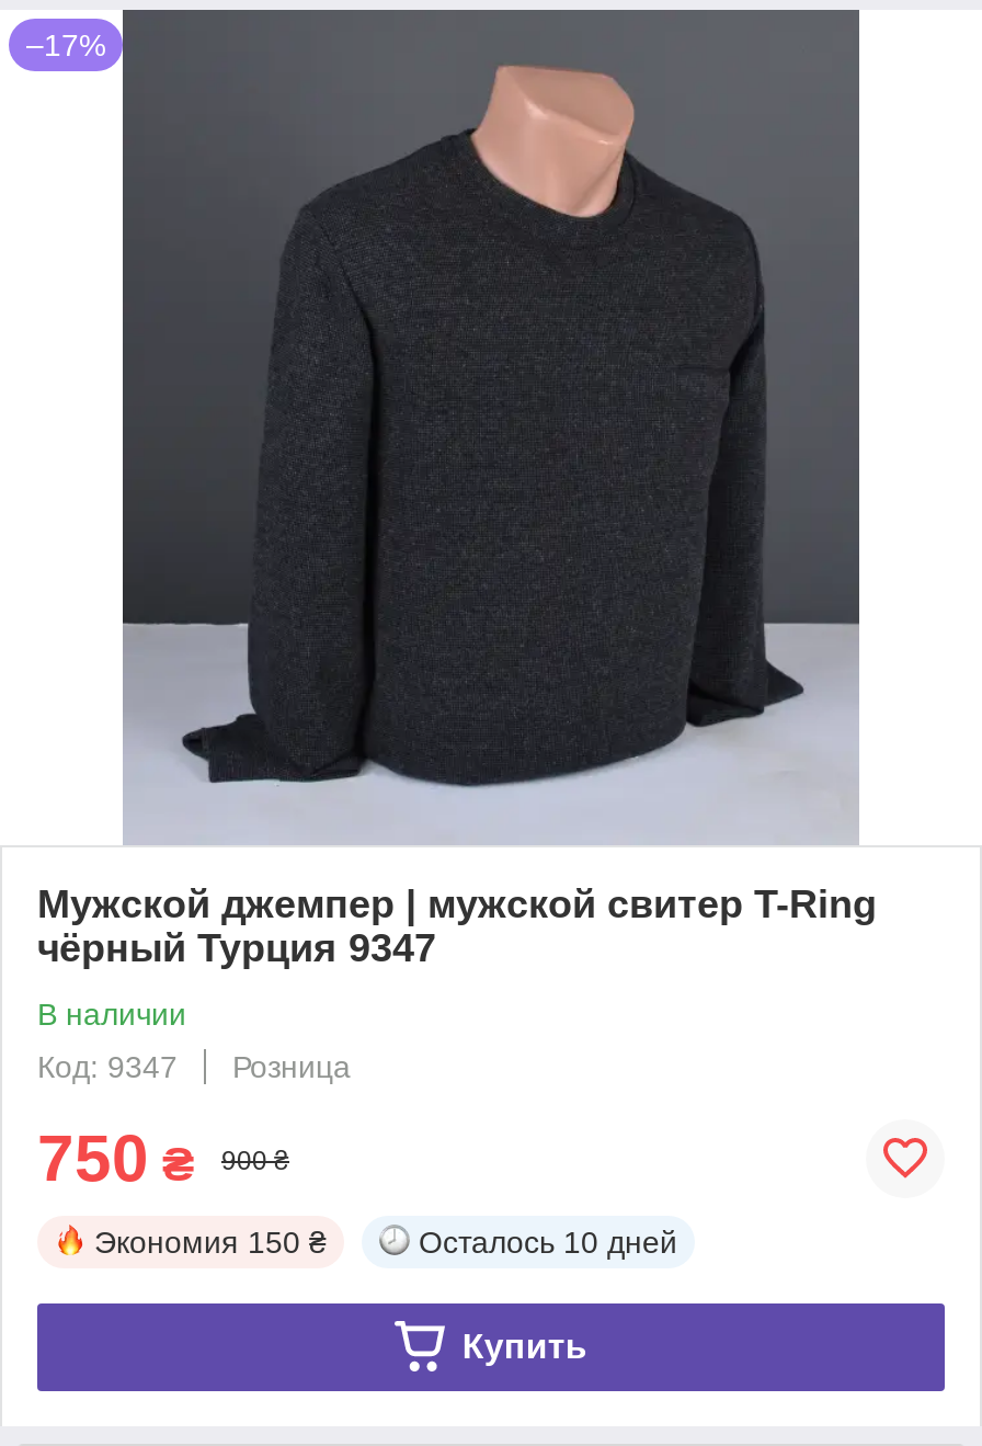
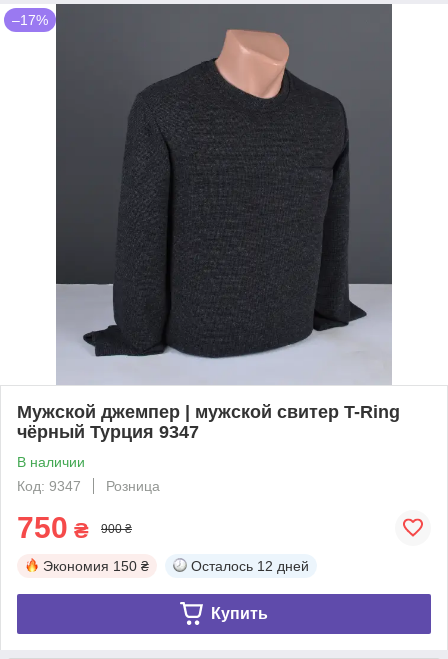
[419,1224,677,1259] Осталось 10 дней -> [191,558,309,574] Осталось 12 дней

